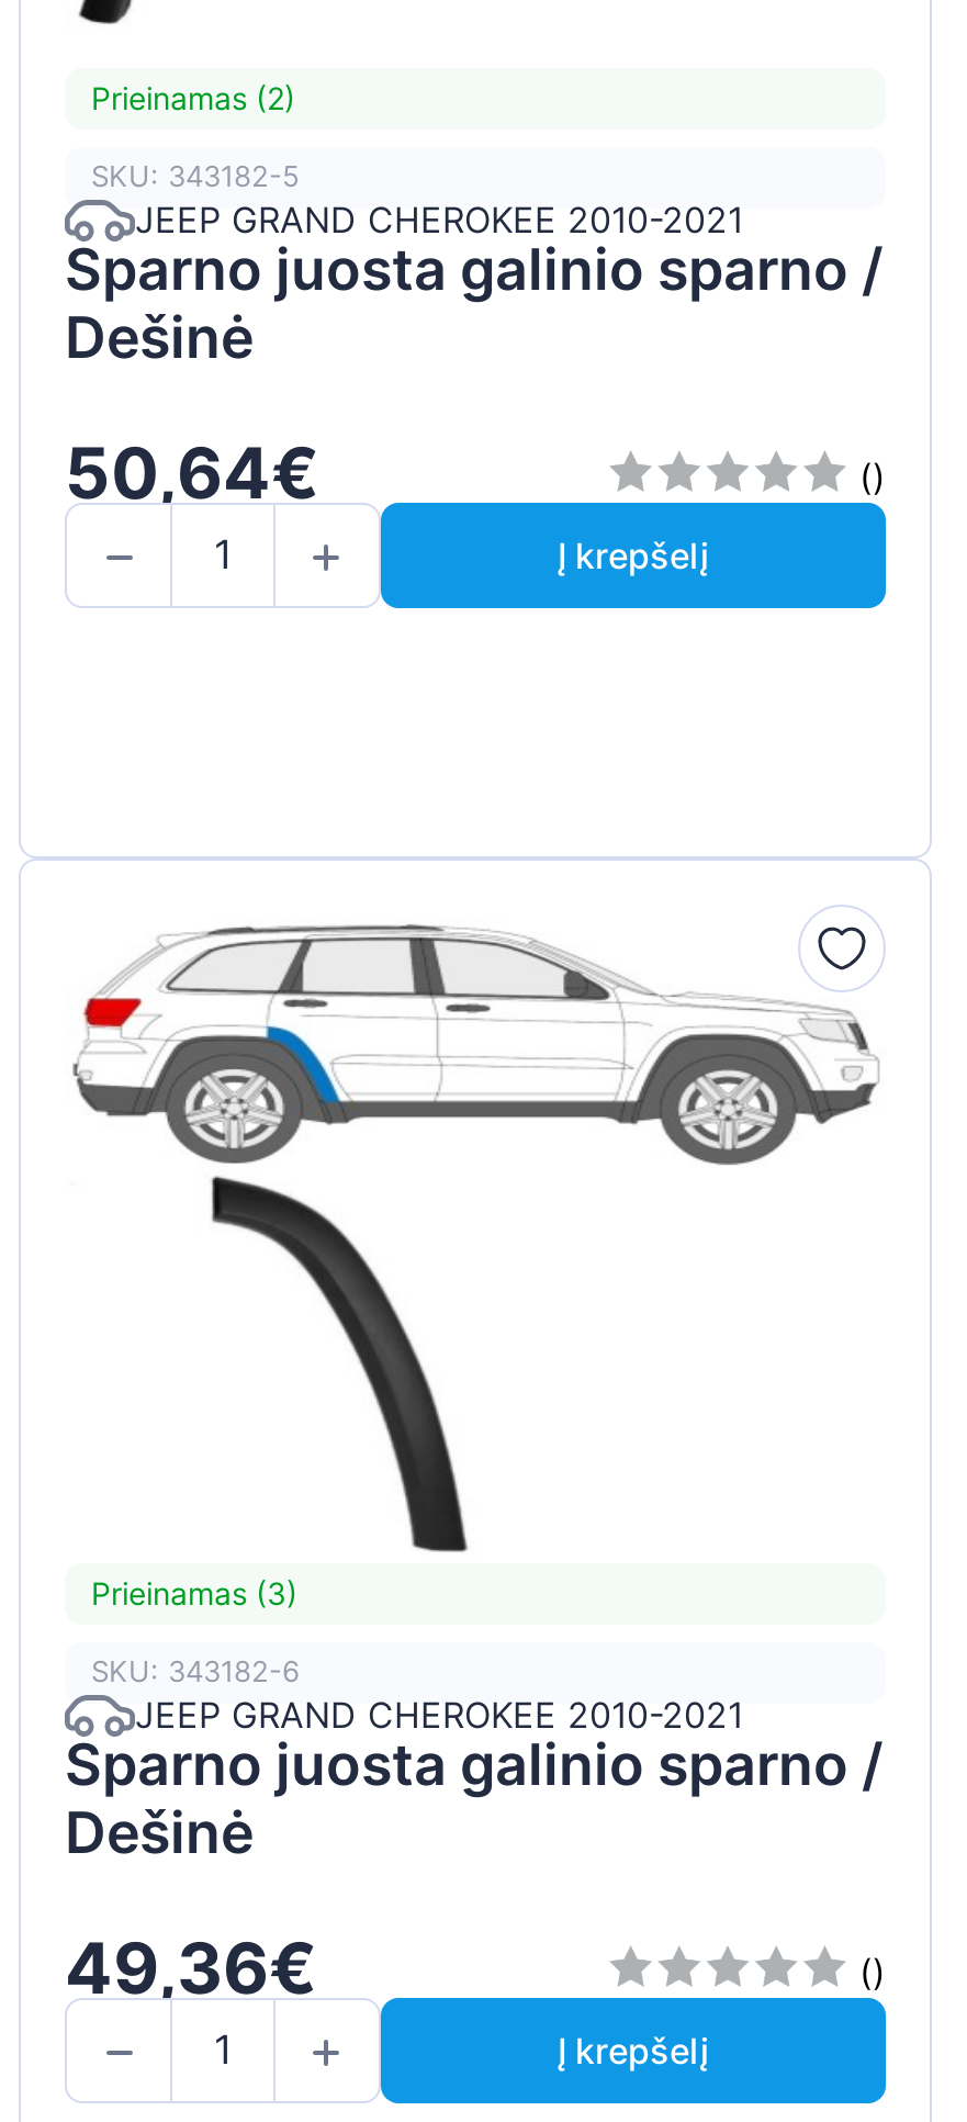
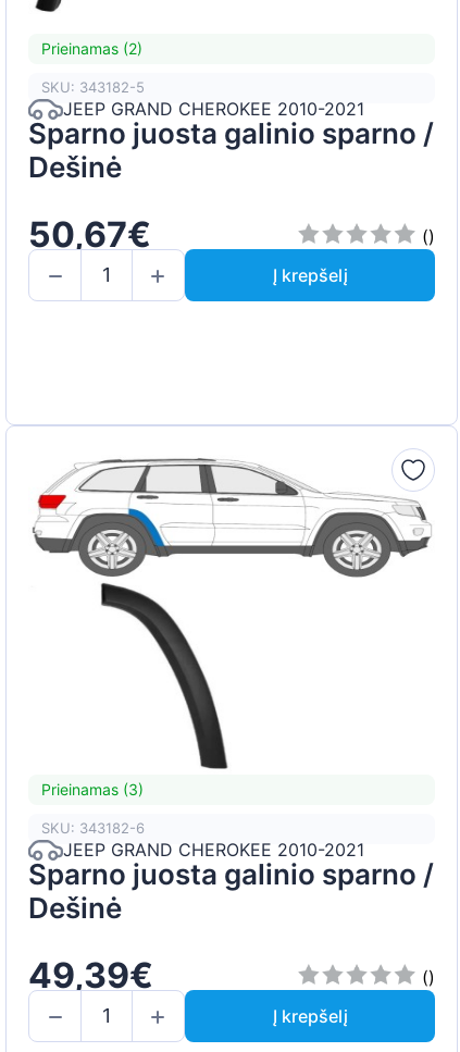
[65,431,319,516] 50,64€ -> [28,213,151,256] 50,67€
[65,1926,317,2012] 49,36€ -> [28,954,153,997] 49,39€

